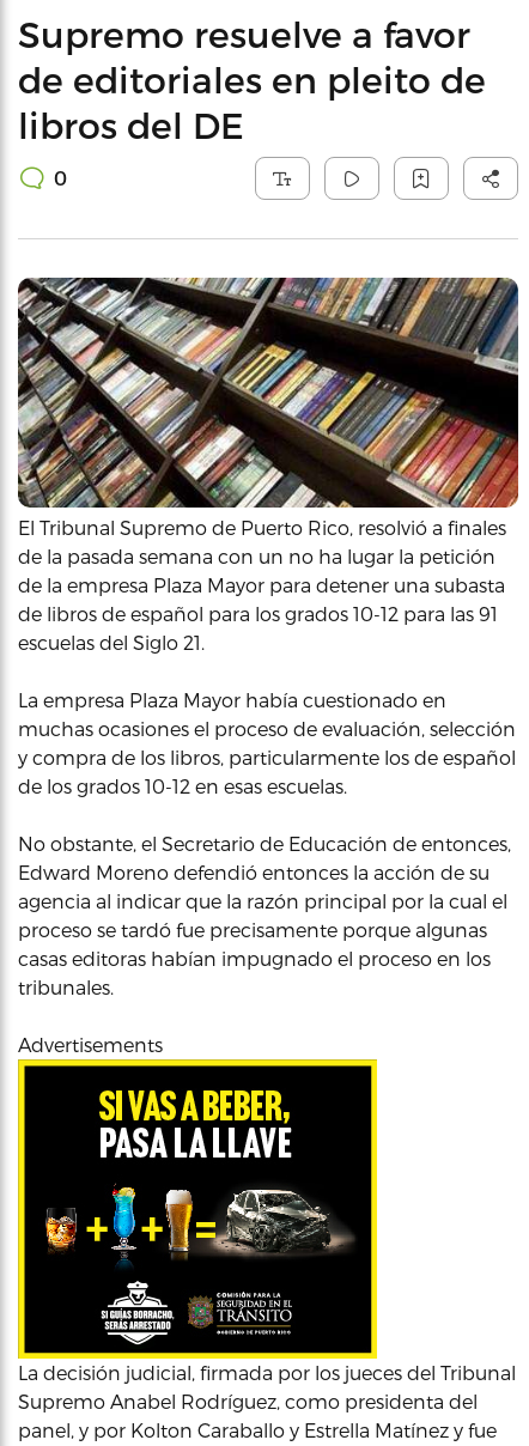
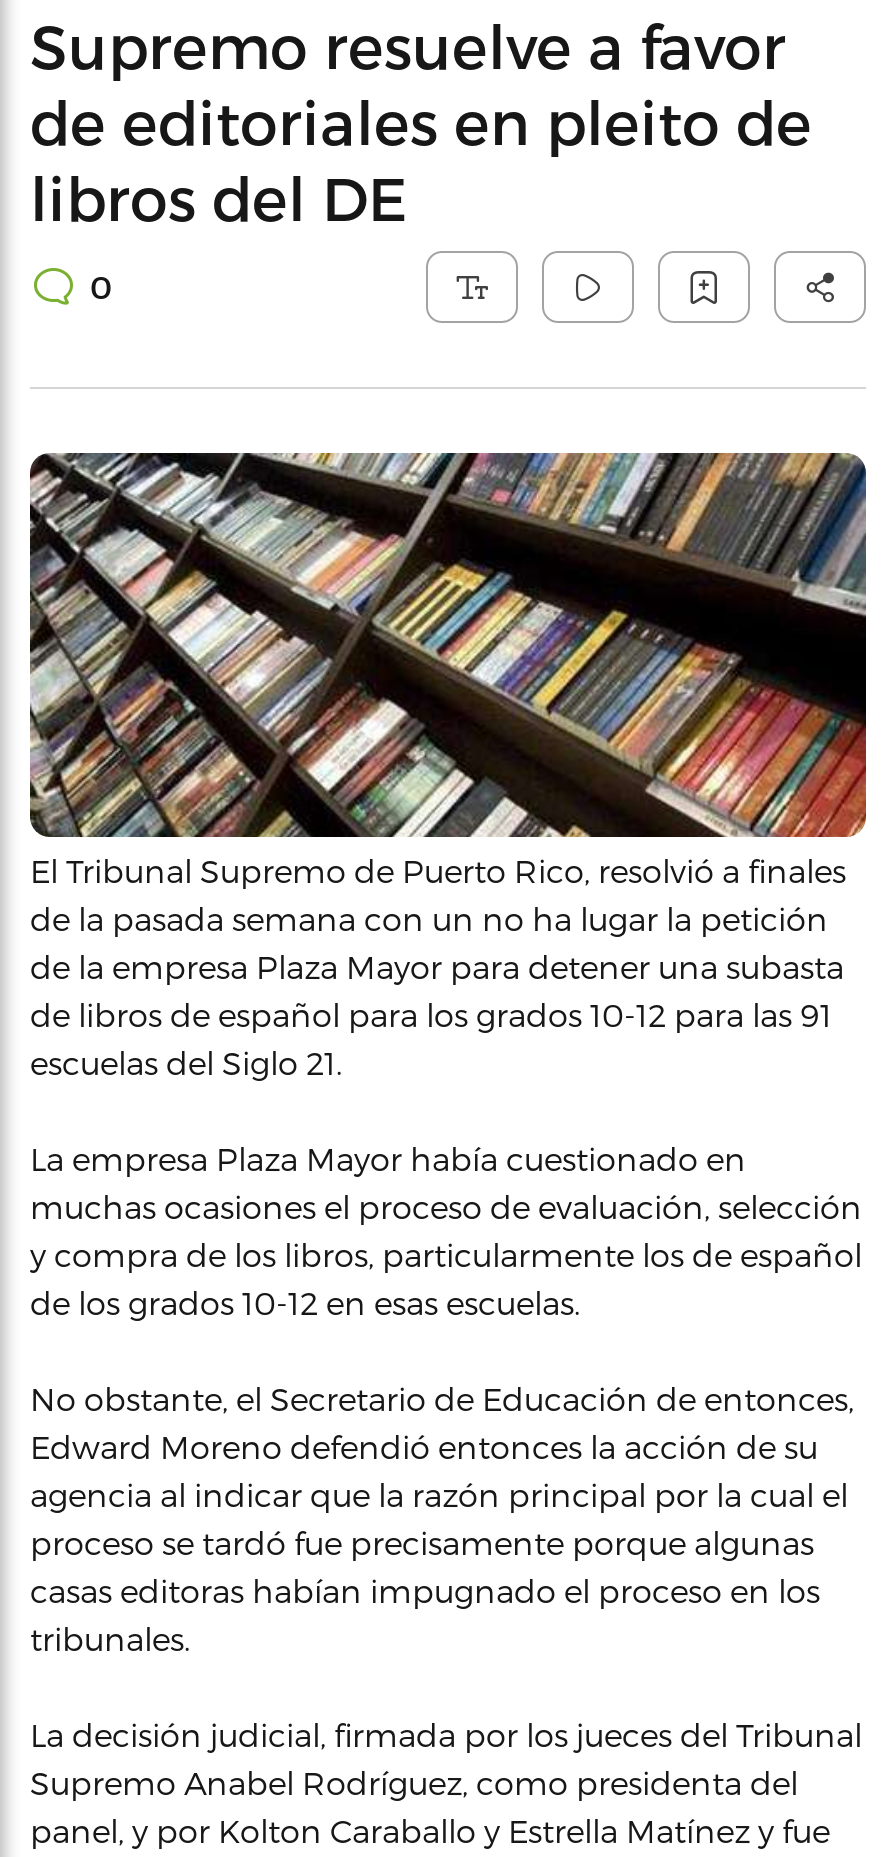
[18,1033,163,1056] Advertisements -> none
[17,1058,378,1359] [image] -> none

